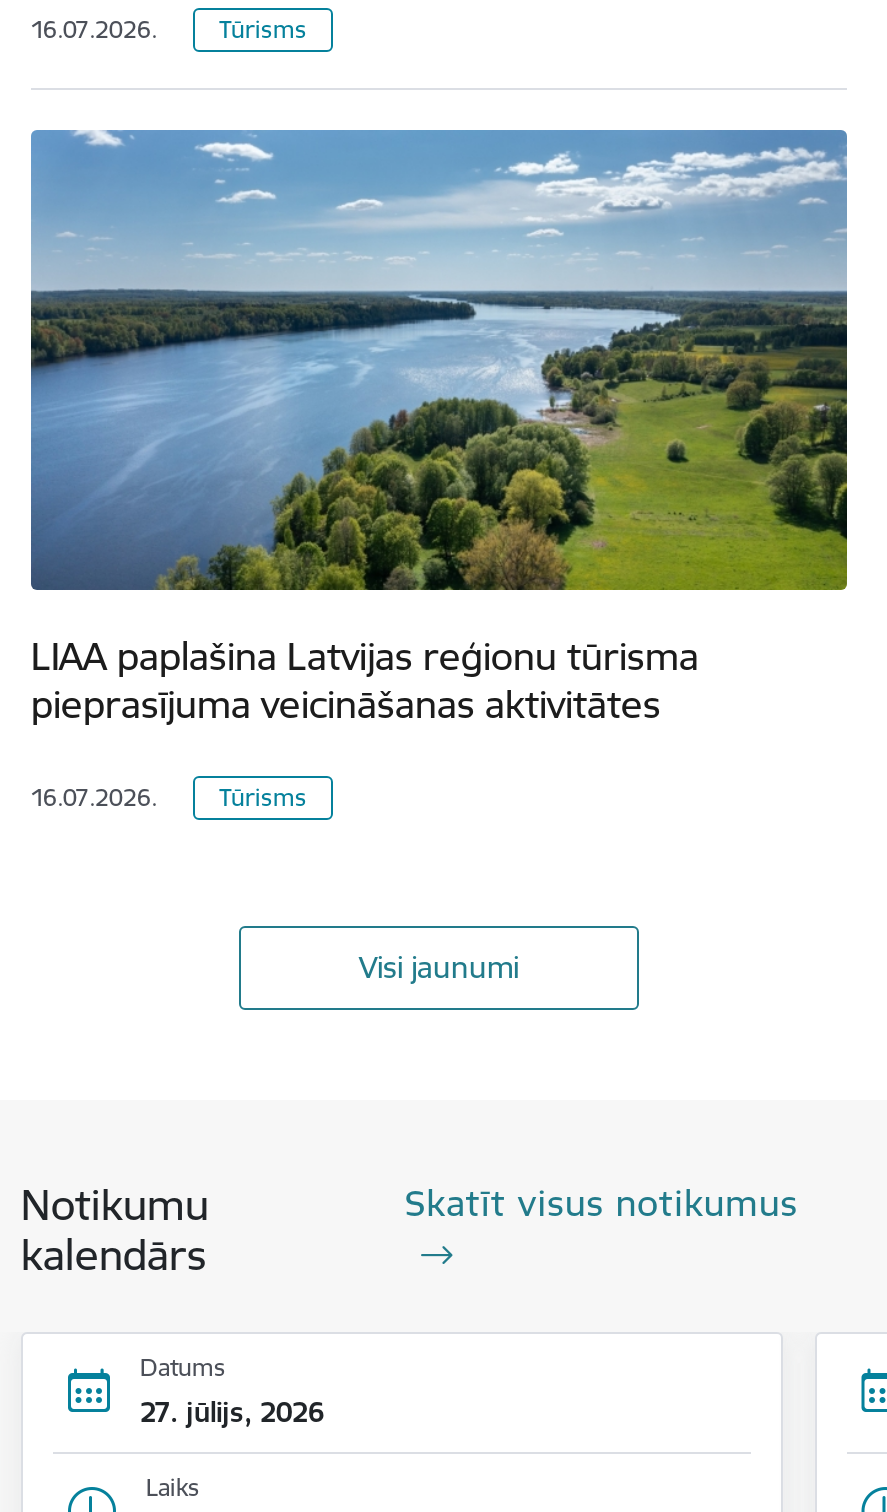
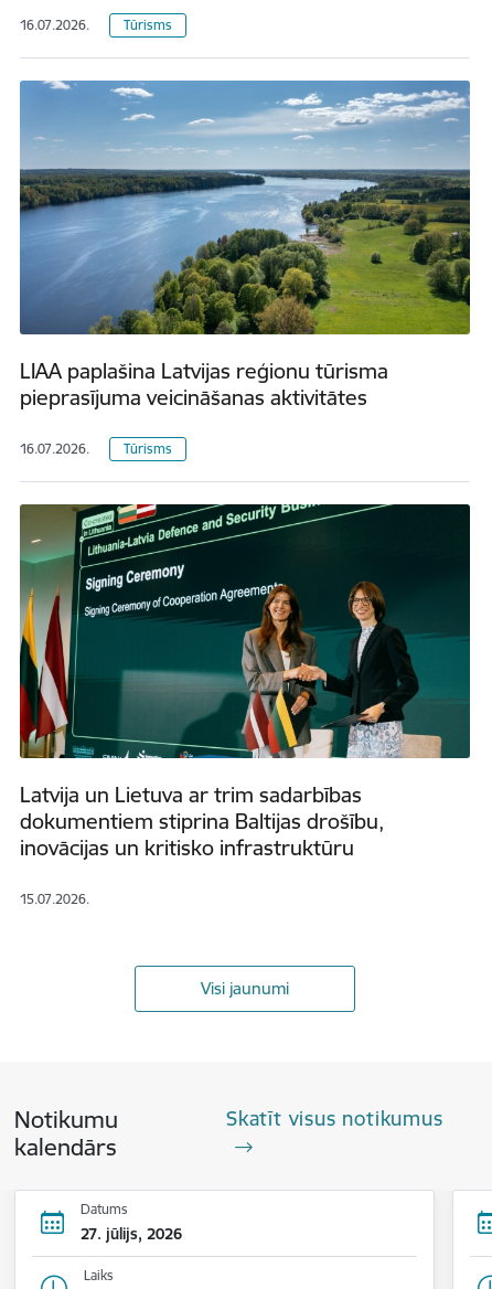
none -> [19,503,471,908] [image] | Latvija un Lietuva ar trim sadarbības | dokumentiem stiprina Baltijas drošību, | inovācijas un kritisko infrastruktūru | 15.07.2026.

